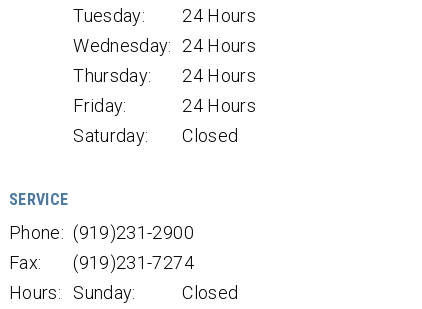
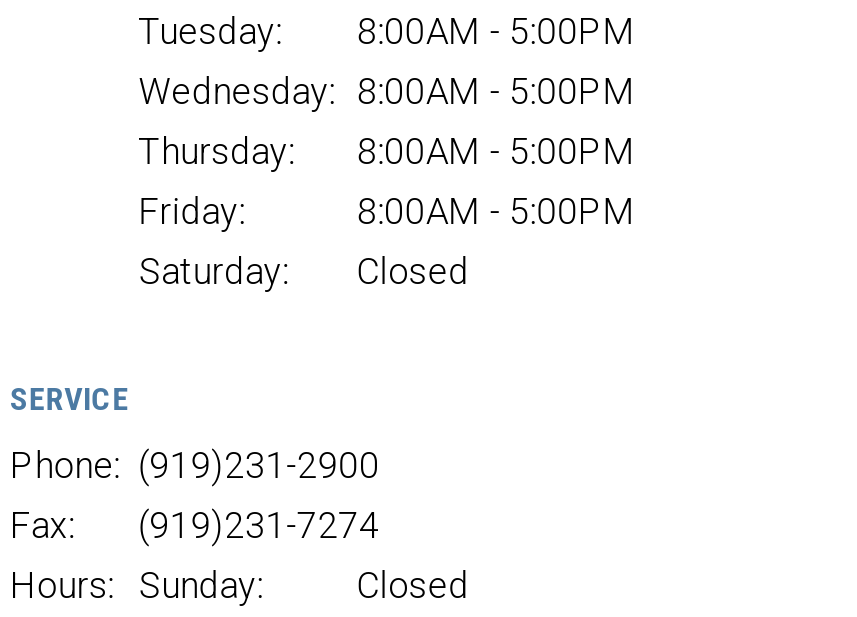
[73,5,256,56] 24 Hours | Wednesday: 24 Hours -> [138,10,635,112] 8:00AM - 5:00PM | Wednesday: 8:00AM - 5:00PM
[73,65,256,86] Thursday: 24 Hours -> [138,130,635,172] Thursday: 8:00AM - 5:00PM
[182,95,256,116] 24 Hours -> [357,190,635,232] 8:00AM - 5:00PM

